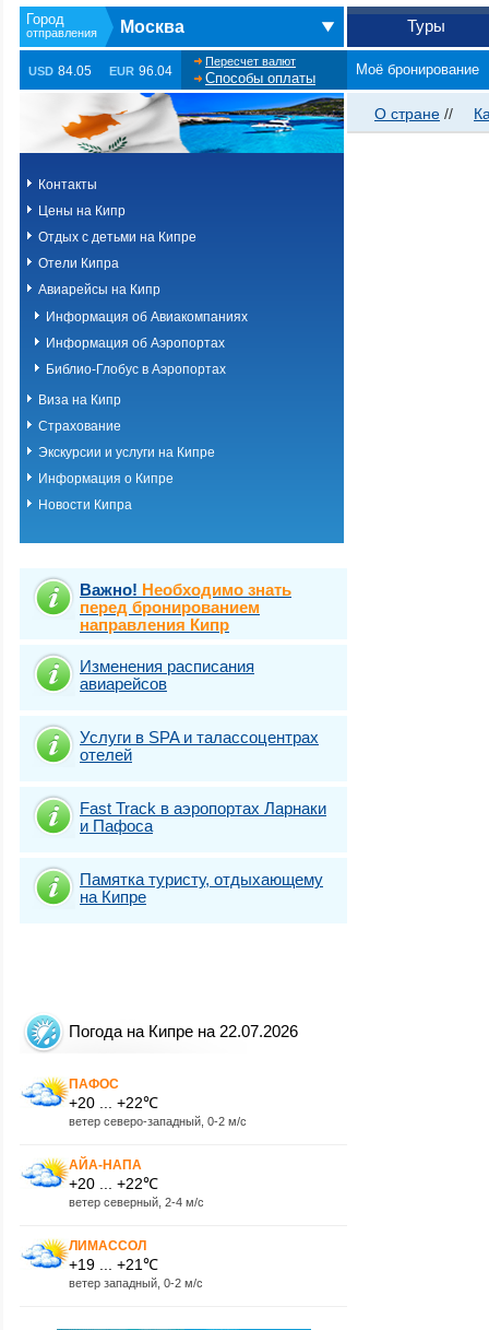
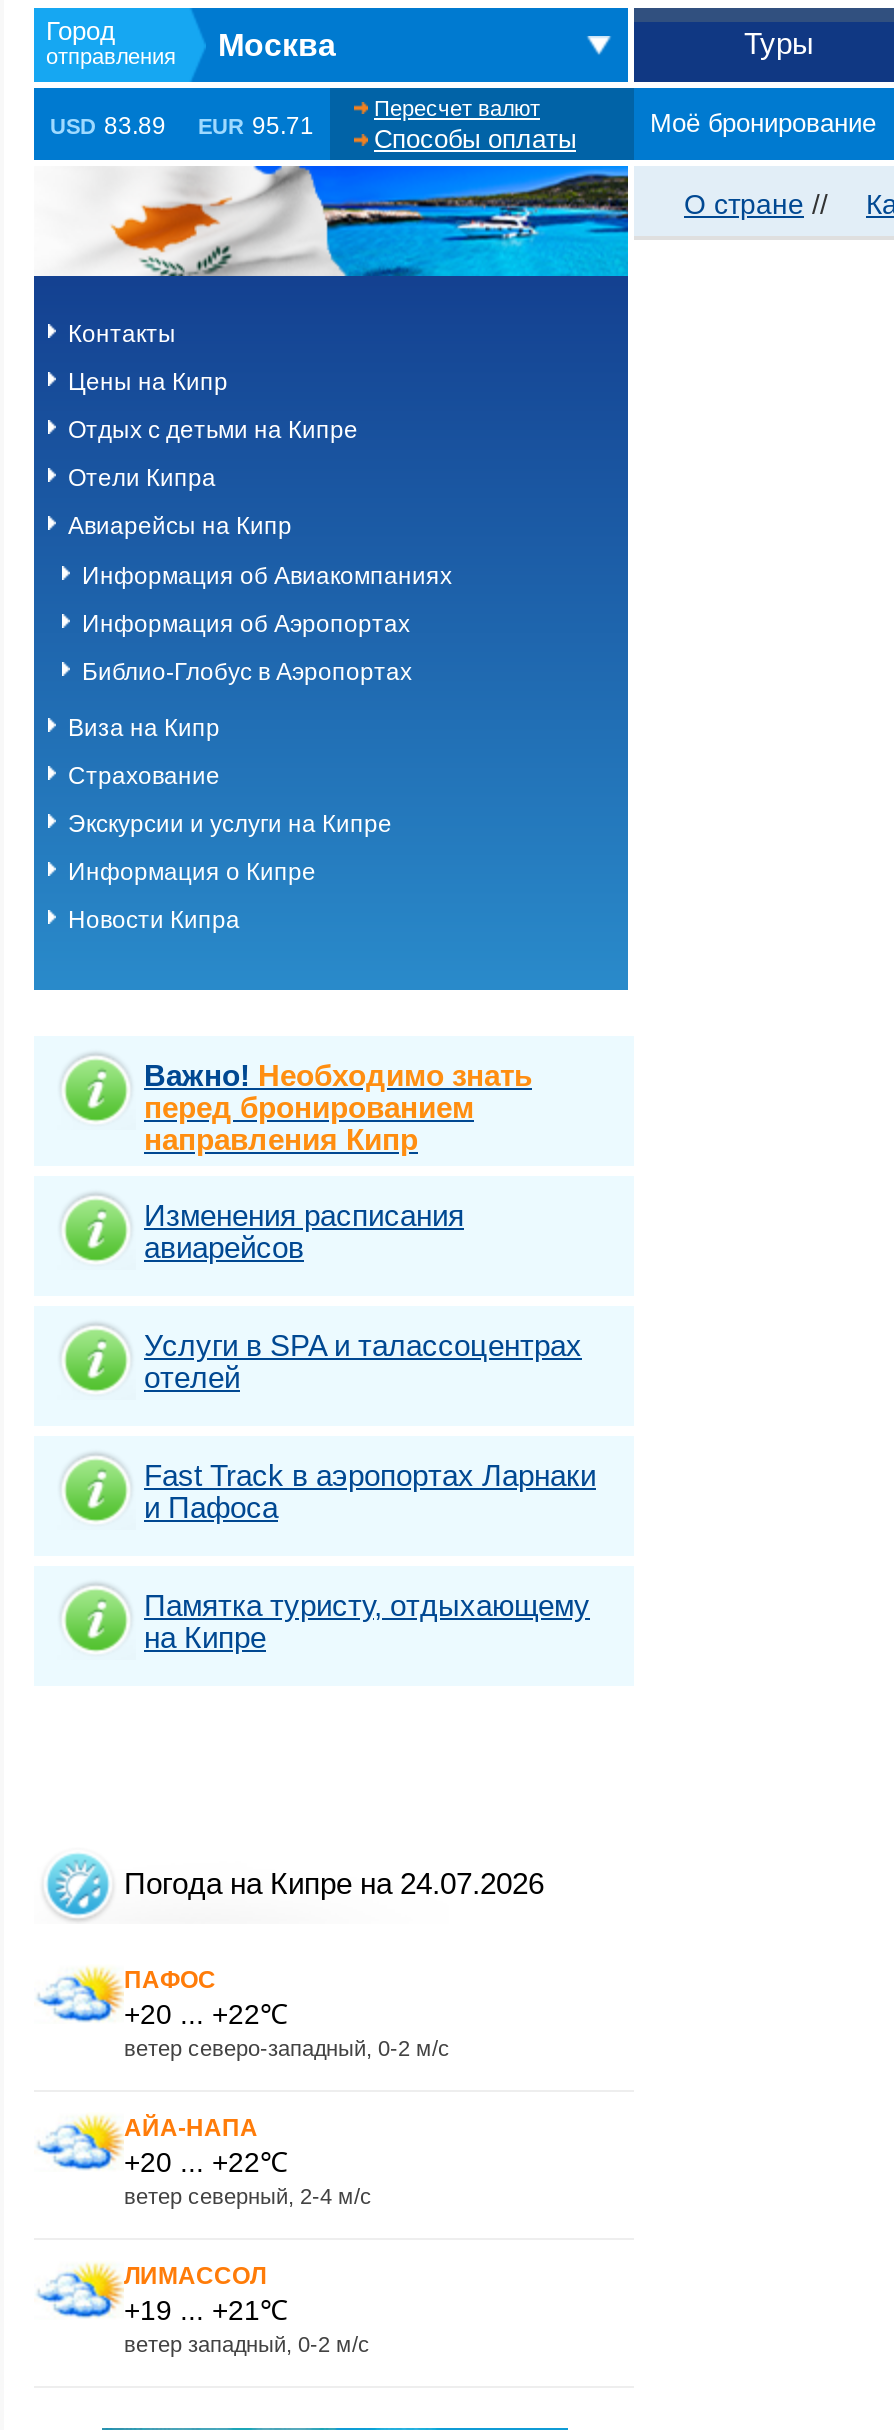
[28,63,92,79] USD 84.05 -> [50,112,166,140] USD 83.89
[109,63,172,79] EUR 96.04 -> [198,112,314,140] EUR 95.71
[69,1022,298,1040] Погода на Кипре на 22.07.2026 -> [124,1866,544,1900] Погода на Кипре на 24.07.2026

